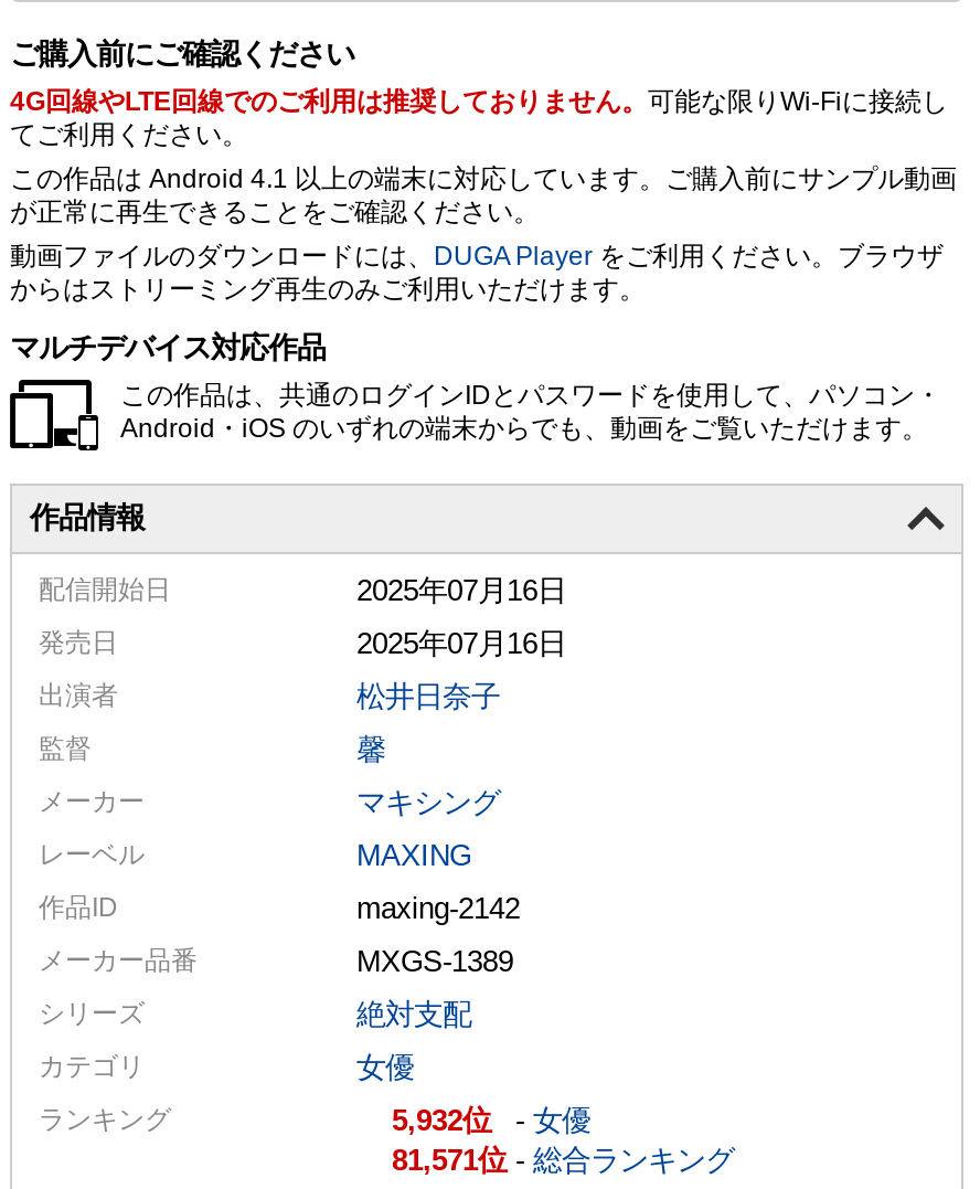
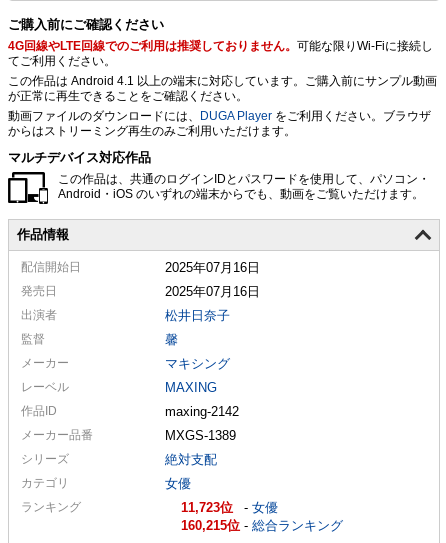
[392,1104,590,1137] 5,932 -女優 -> [181,500,278,515] 11,723 -女優
[392,1143,734,1176] 81,571 -総合ランキング -> [181,518,343,533] 160,215 -総合ランキング

